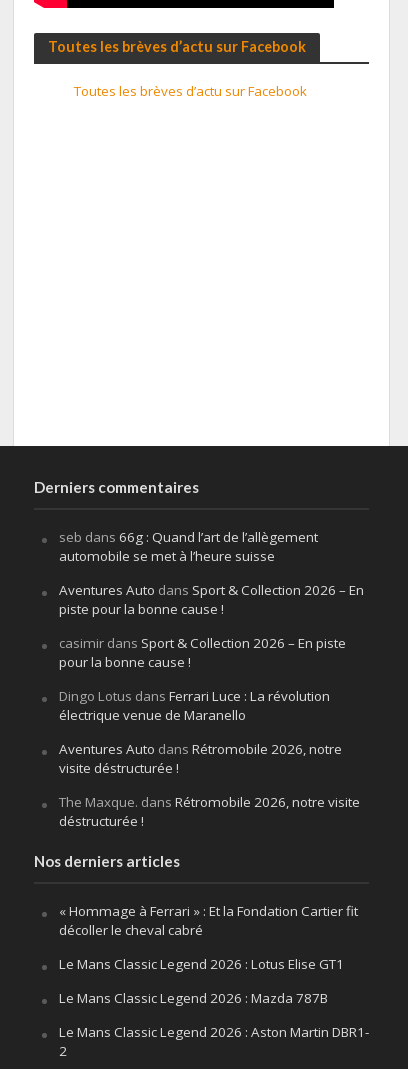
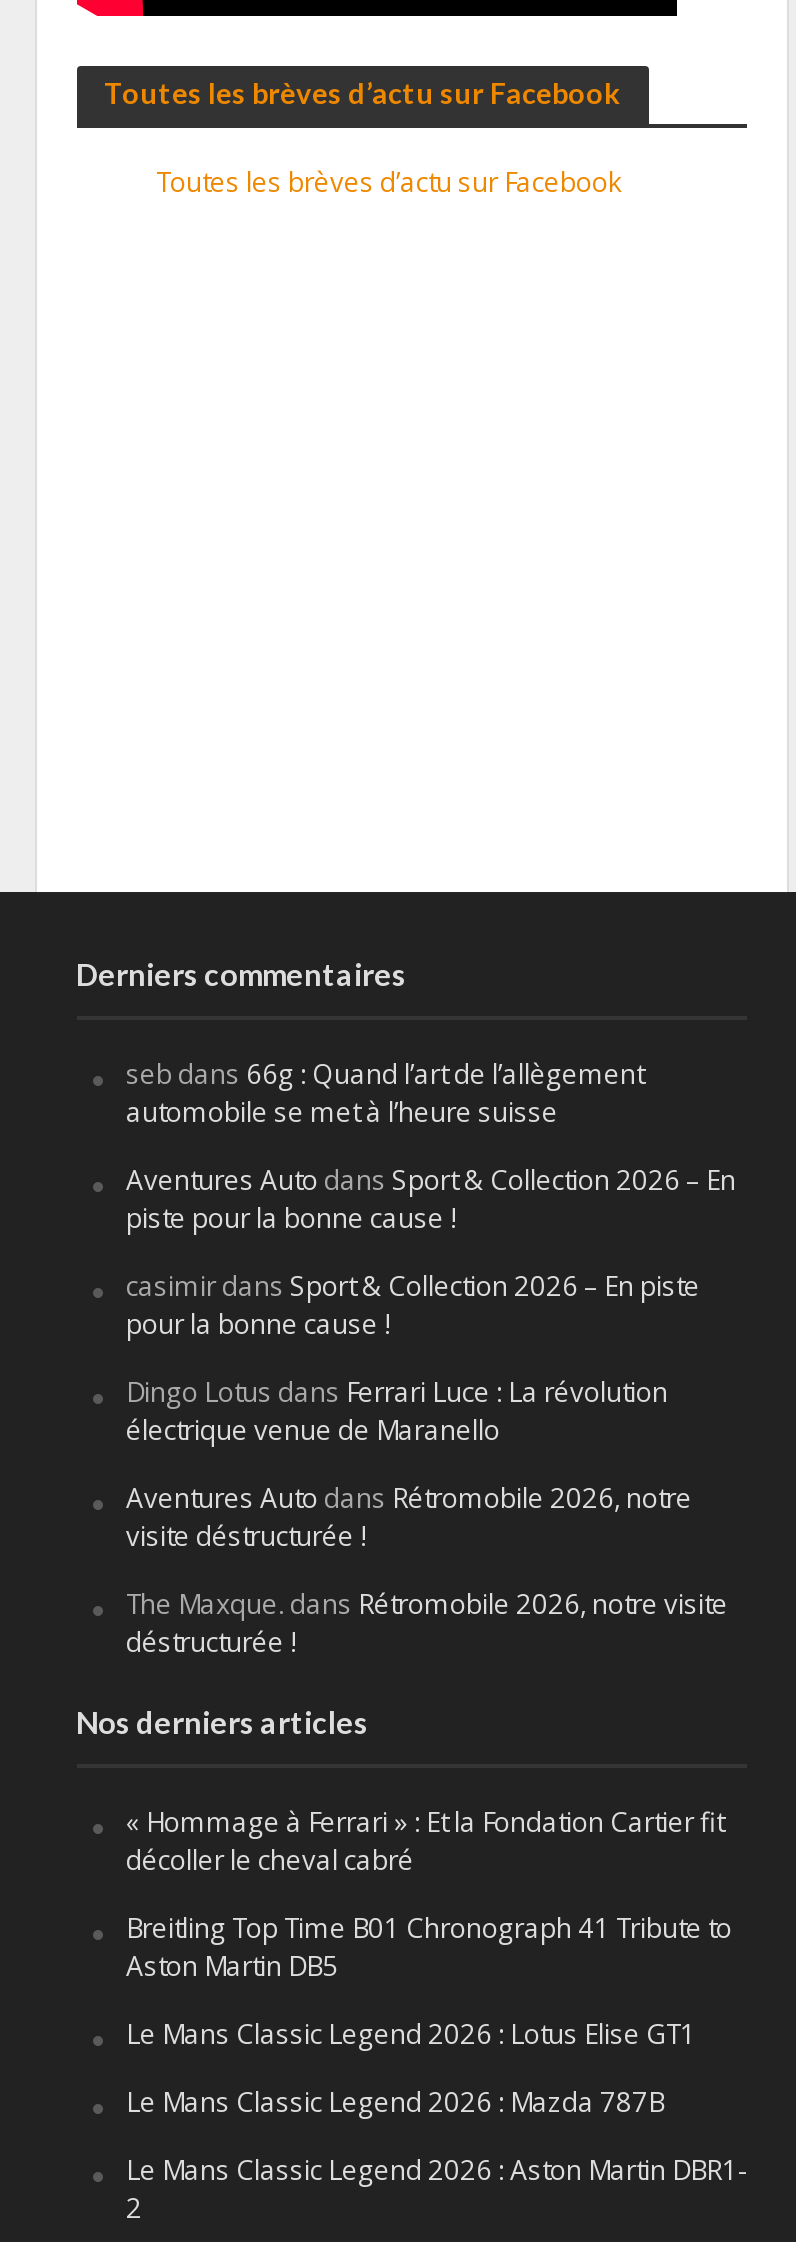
none -> [126,1910,732,1984] Breitling Top Time B01 Chronograph 41 Tribute to | Aston Martin DB5

